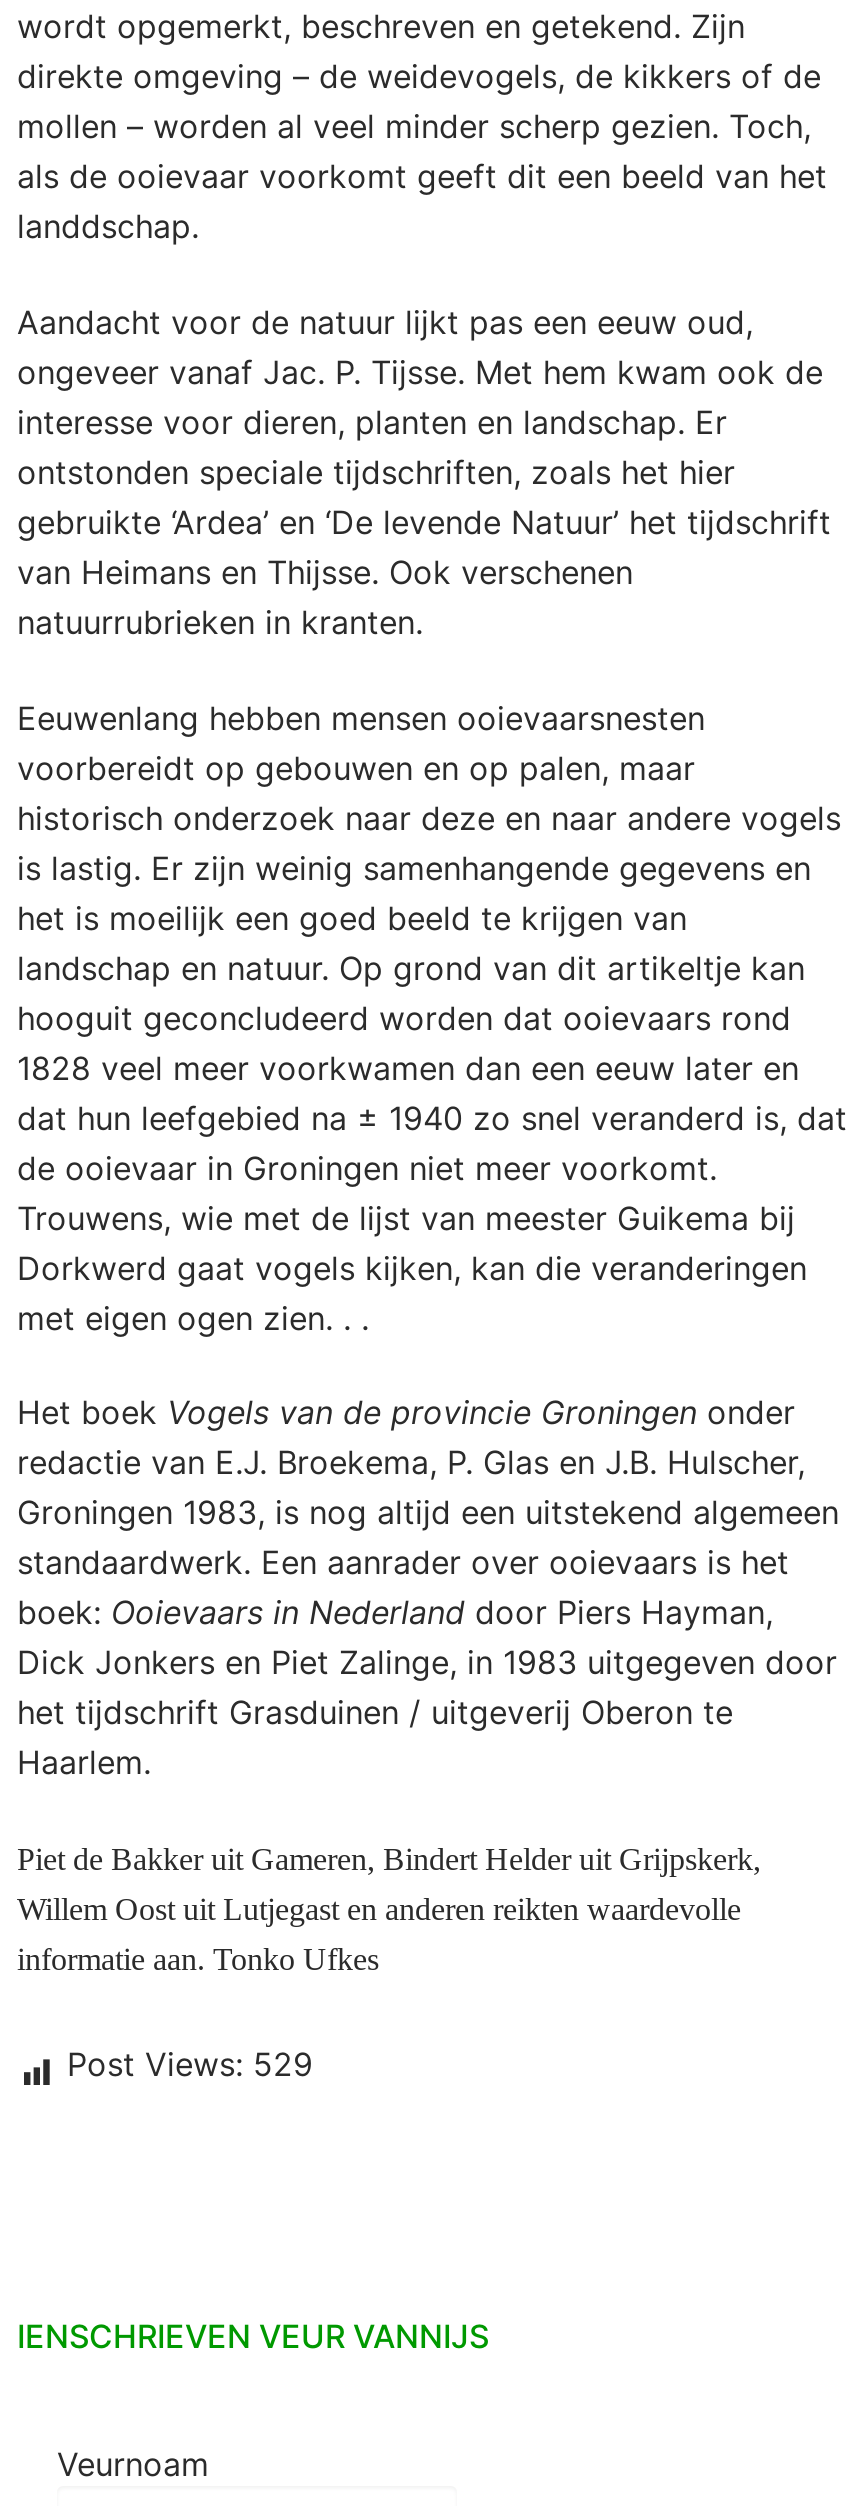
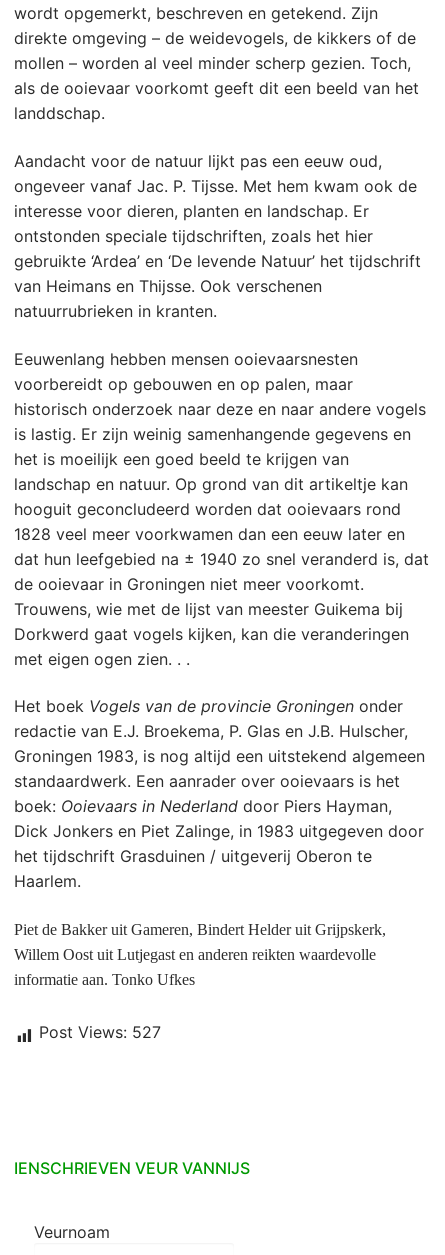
[67,2043,313,2083] Post Views: 529 -> [39,1021,161,1041] Post Views: 527

